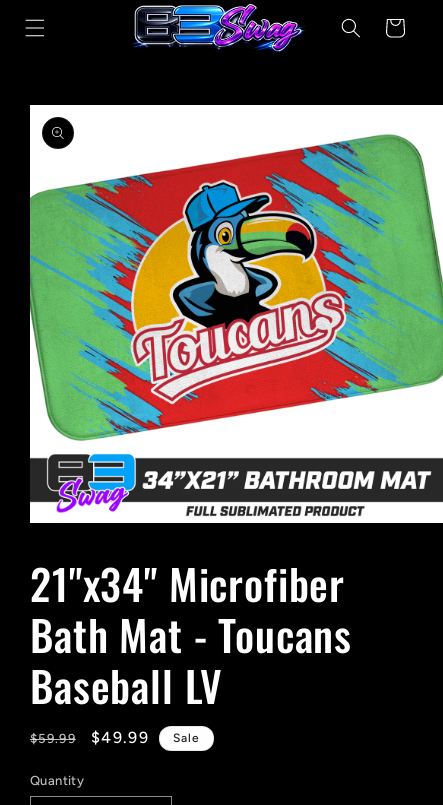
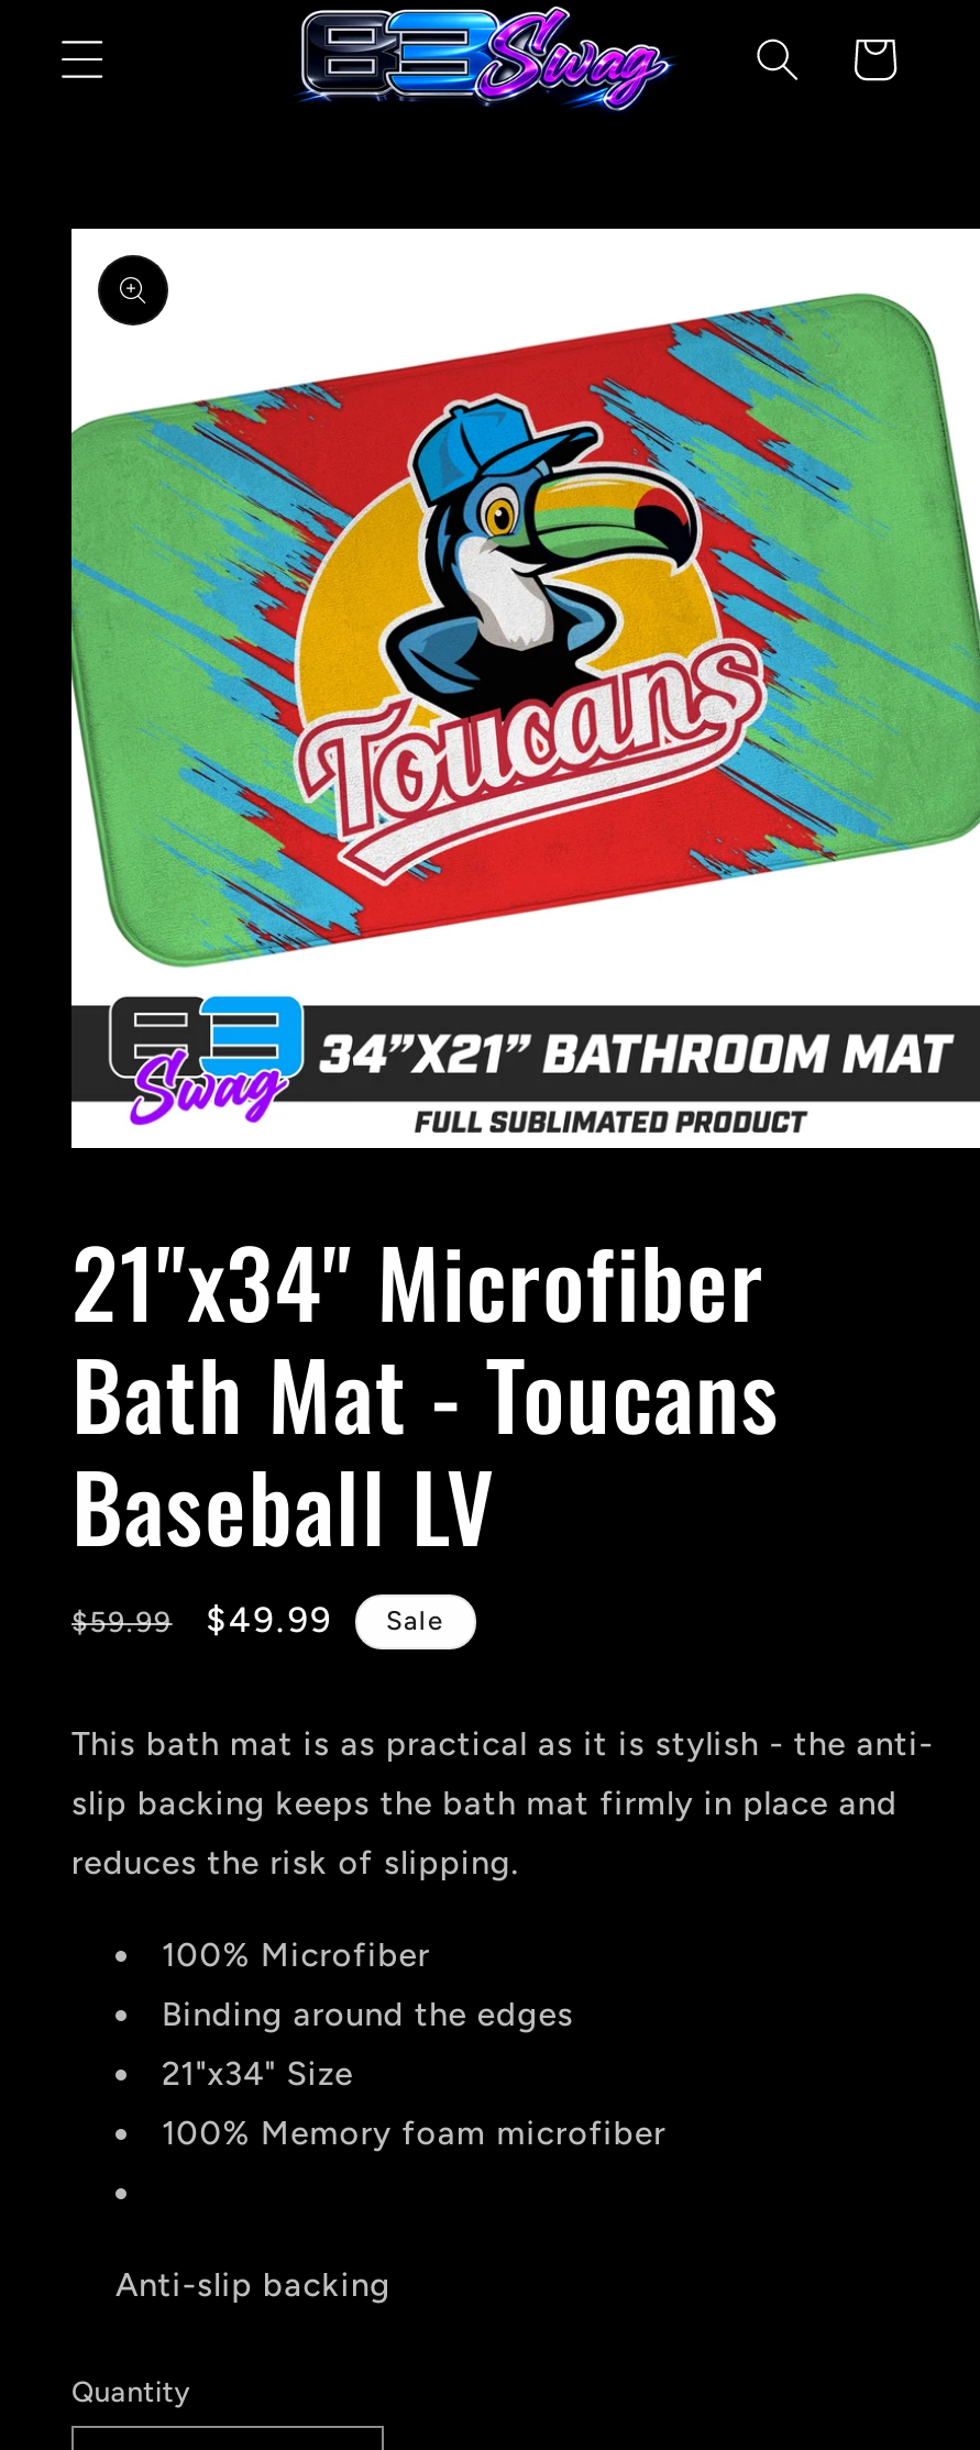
none -> [71,1724,933,2152] This bath mat is as practical as it is stylish - the anti- | slip backing keeps the bath mat firmly in place and | reduces the risk of slipping. | 100% Microfiber | Binding around the edges | 21"x34" Size | 100% Memory foam microfiber
none -> [115,2265,391,2304] Anti-slip backing

